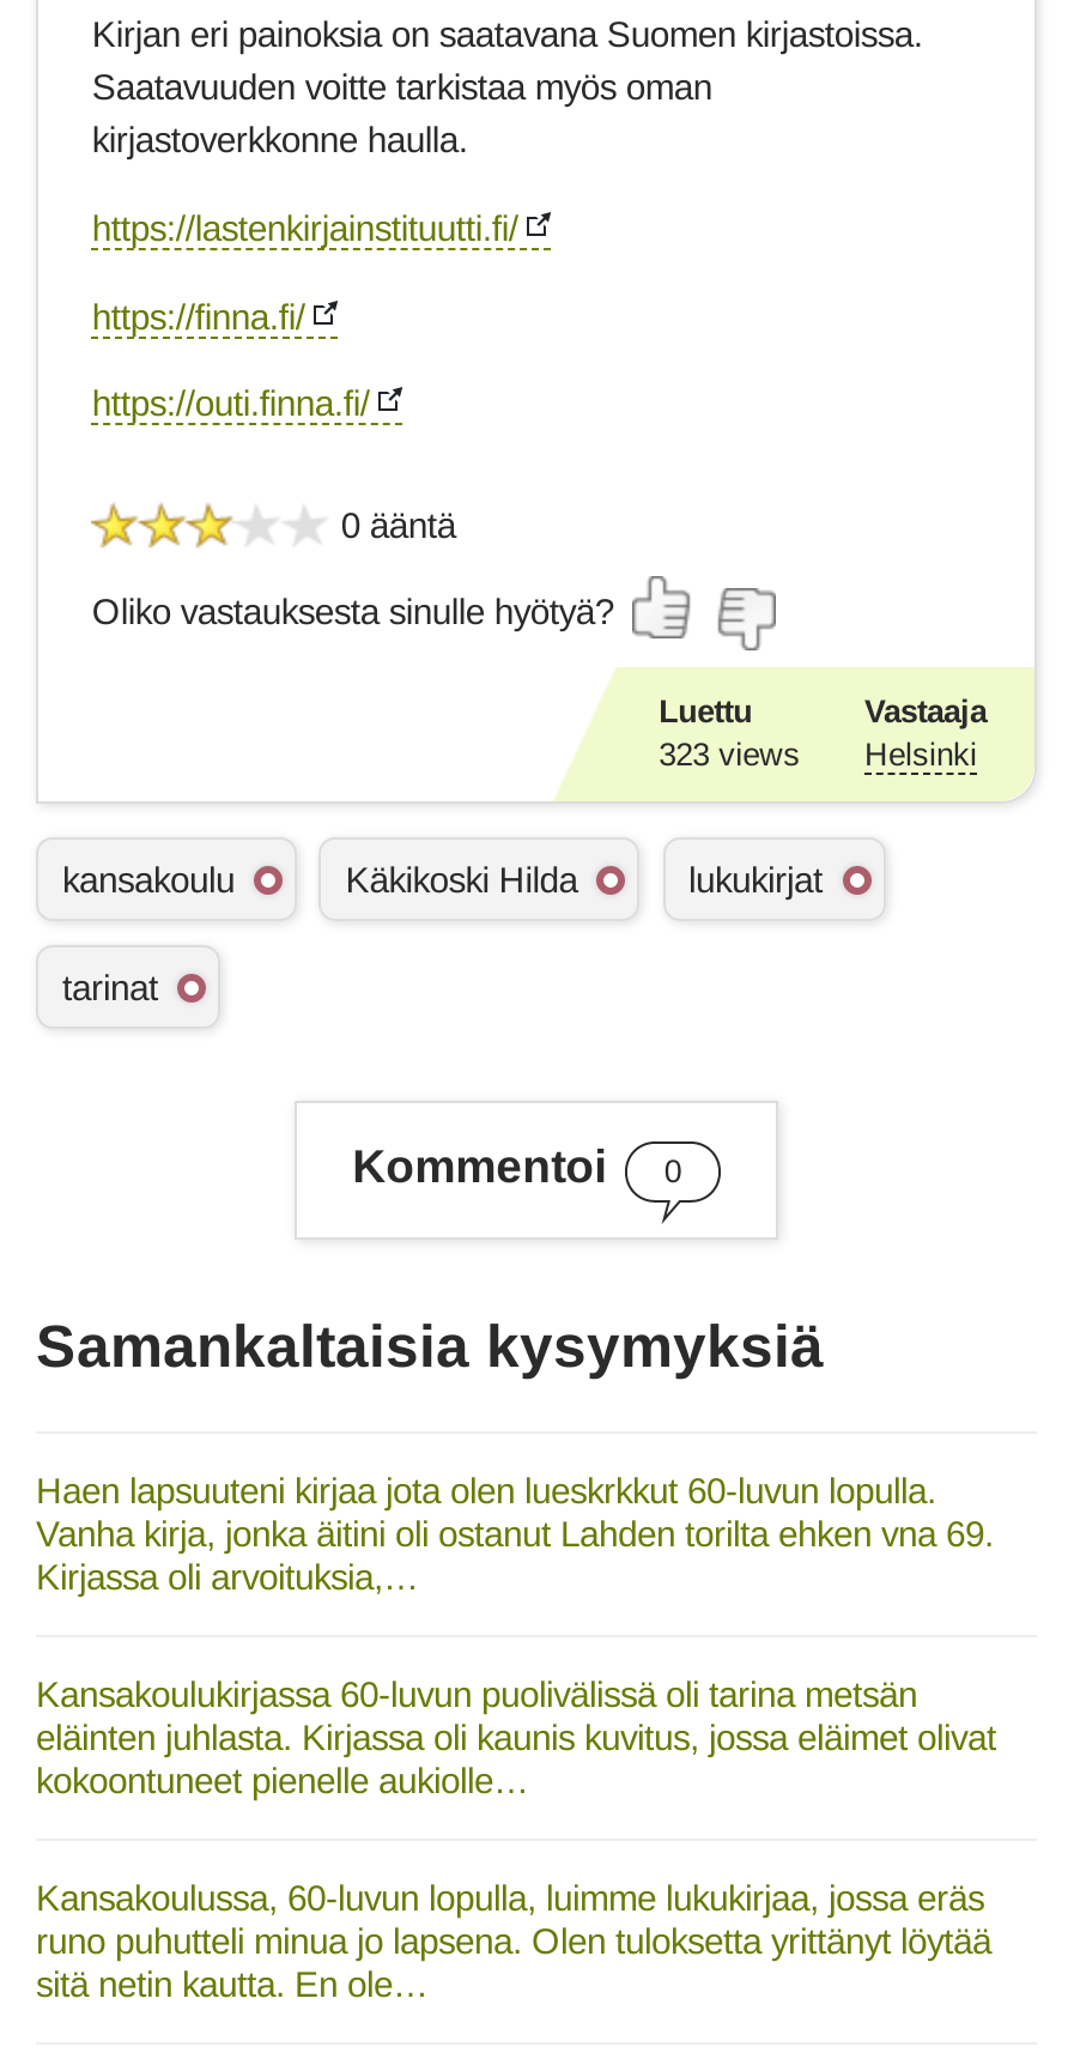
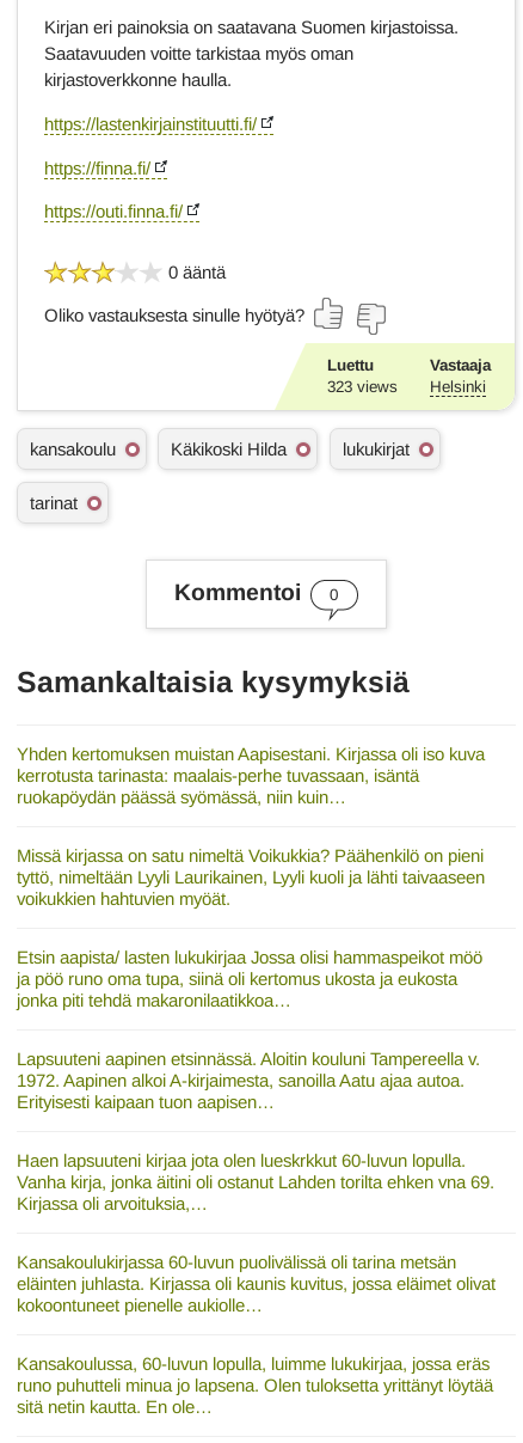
none -> [17,744,485,1112] Yhden kertomuksen muistan Aapisestani. Kirjassa oli iso kuva | kerrotusta tarinasta: maalais-perhe tuvassaan, isäntä | ruokapöydän päässä syömässä, niin kuin… | Missä kirjassa on satu nimeltä Voikukkia? Päähenkilö on pieni | tyttö, nimeltään Lyyli Laurikainen, Lyyli kuoli ja lähti taivaaseen | voikukkien hahtuvien myöät. | Etsin aapista/ lasten lukukirjaa Jossa olisi hammaspeikot möö | ja pöö runo oma tupa, siinä oli kertomus ukosta ja eukosta | jonka piti tehdä makaronilaatikkoa… | Lapsuuteni aapinen etsinnässä. Aloitin kouluni Tampereella v. | 1972. Aapinen alkoi A-kirjaimesta, sanoilla Aatu ajaa autoa. | Erityisesti kaipaan tuon aapisen…

